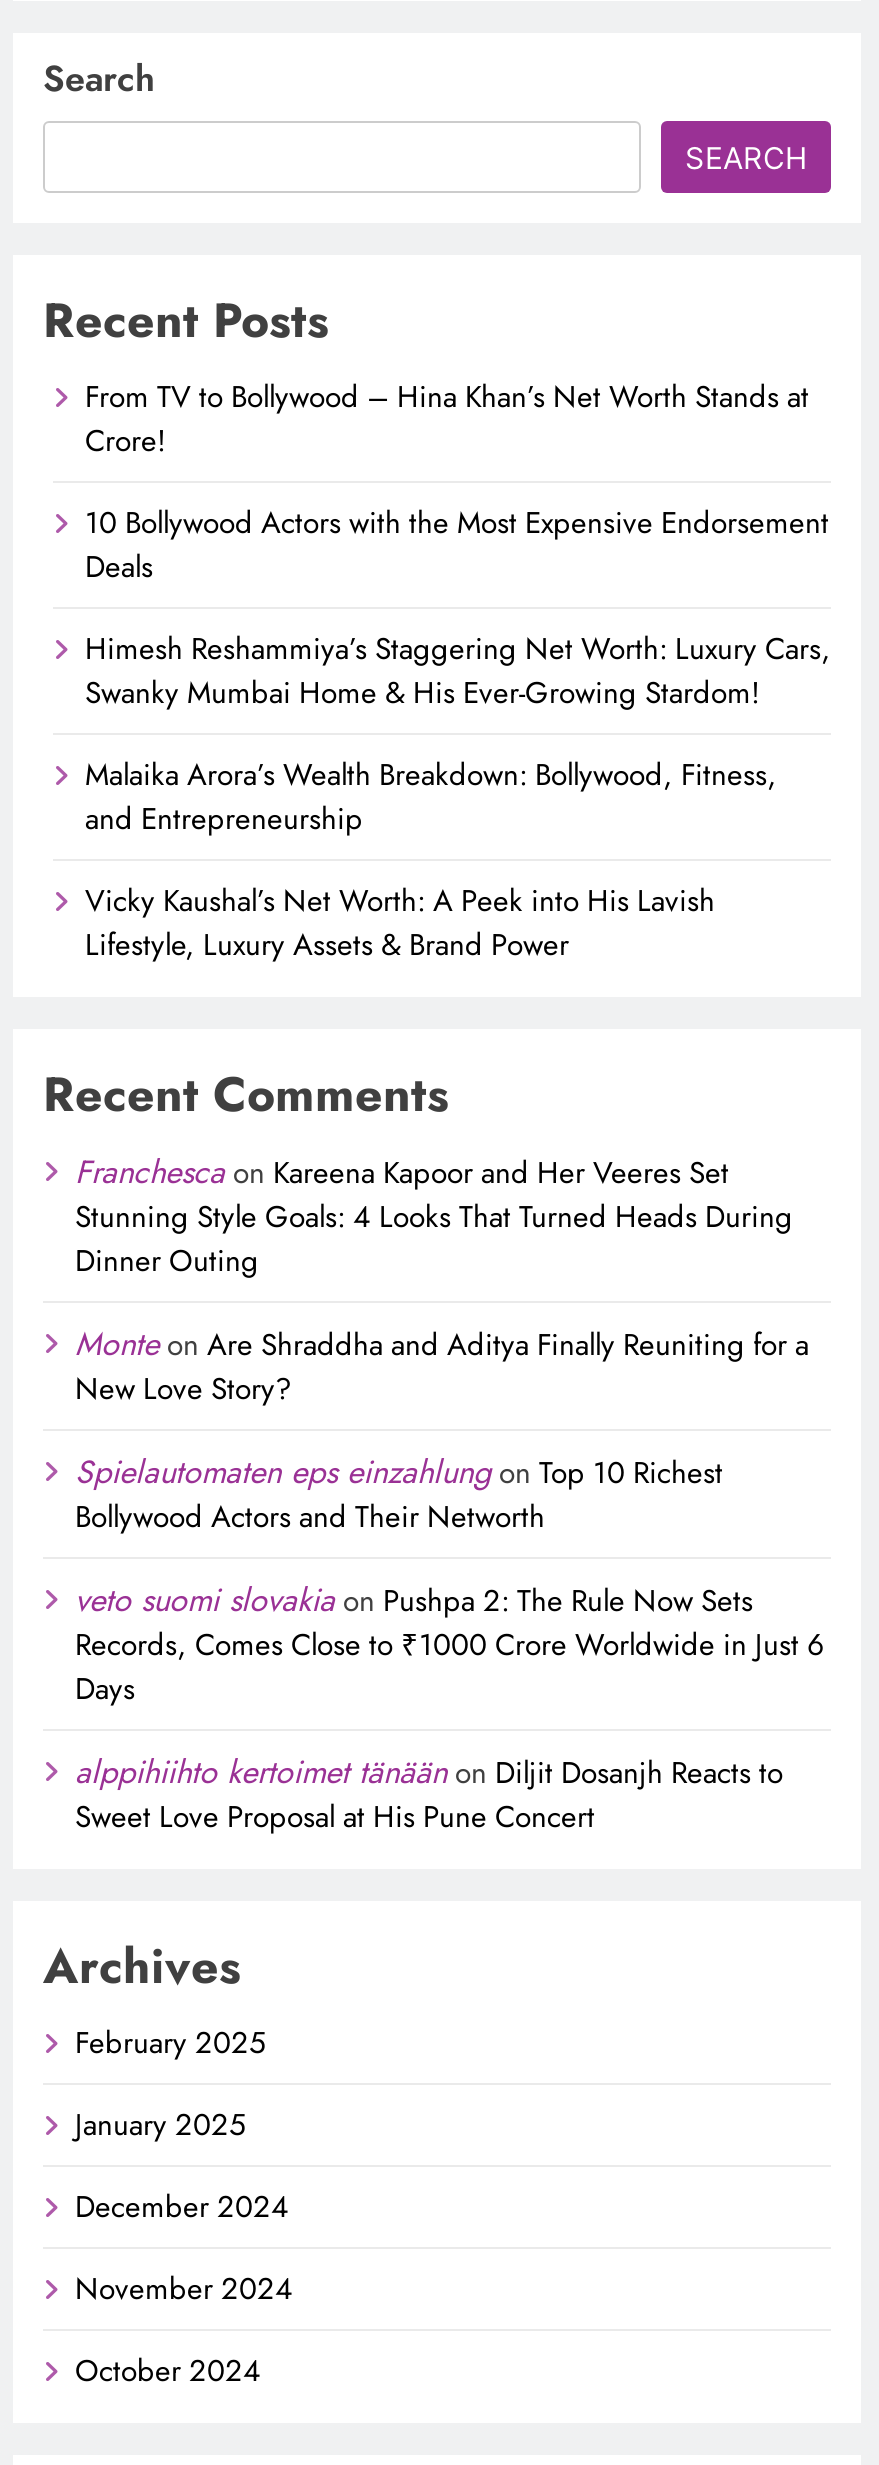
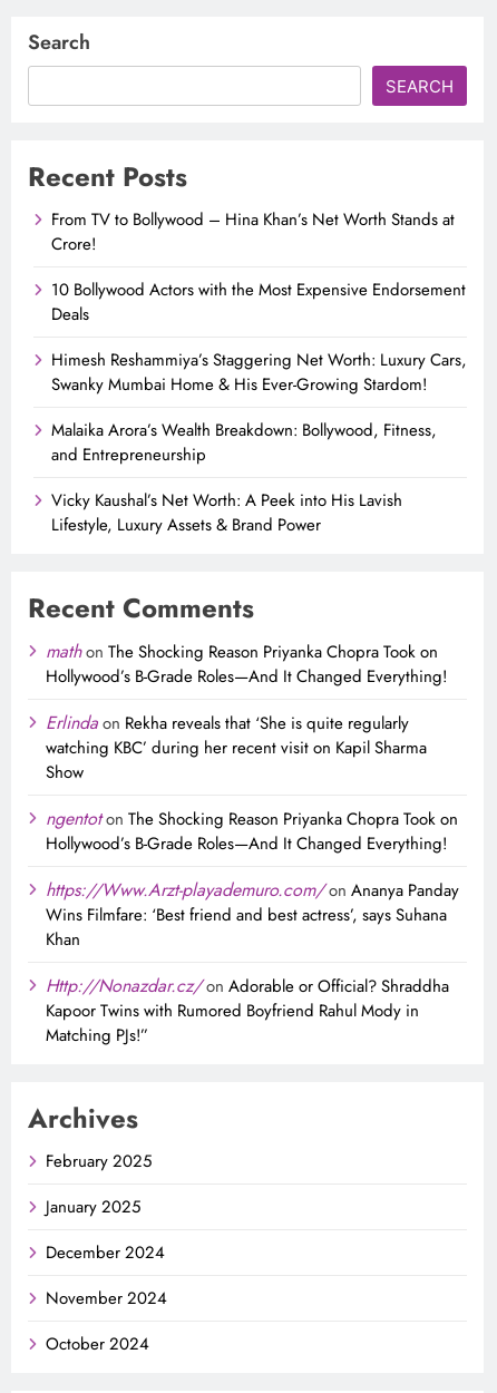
[75,1148,793,1282] Franchesca on Kareena Kapoor and Her Veeres Set | Stunning Style Goals: 4 Looks That Turned Heads During | Dinner Outing -> [46,639,447,689] math on The Shocking Reason Priyanka Chopra Took on | Hollywood’s B-Grade Roles—And It Changed Everything!
[75,1320,809,1410] Monte on Are Shraddha and Aditya Finally Reuniting for a | New Love Story? -> [46,710,427,785] Erlinda on Rekha reveals that ‘She is quite regularly | watching KBC’ during her recent visit on Kapil Sharma | Show
[75,1448,723,1538] Spielautomaten eps einzahlung on Top 10 Richest | Bollywood Actors and Their Networth -> [46,806,458,856] ngentot on The Shocking Reason Priyanka Chopra Took on | Hollywood’s B-Grade Roles—And It Changed Everything!
[75,1576,825,1710] veto suomi slovakia on Pushpa 2: The Rule Now Sets | Records, Comes Close to ₹1000 Crore Worldwide in Just 6 | Days -> [46,877,459,952] https://Www.Arzt-playademuro.com/ on Ananya Panday | Wins Filmfare: ‘Best friend and best actress’, says Suhana | Khan
[75,1748,783,1838] alppihiihto kertoimet tänään on Diljit Dosanjh Reacts to | Sweet Love Proposal at His Pune Concert -> [46,973,449,1048] Http://Nonazdar.cz/on Adorable or Official? Shraddha | Kapoor Twins with Rumored Boyfriend Rahul Mody in | Matching PJs!”

